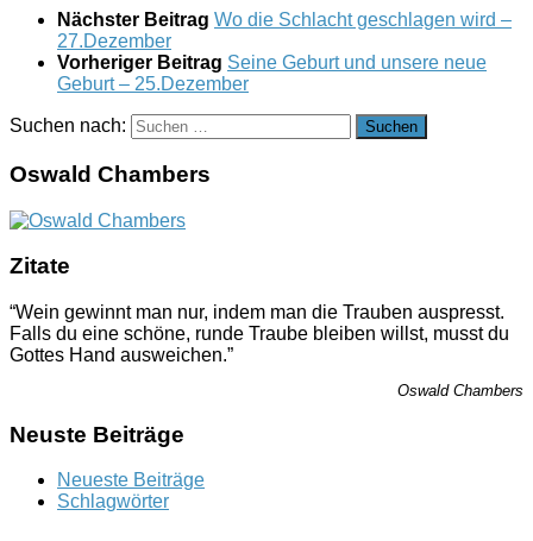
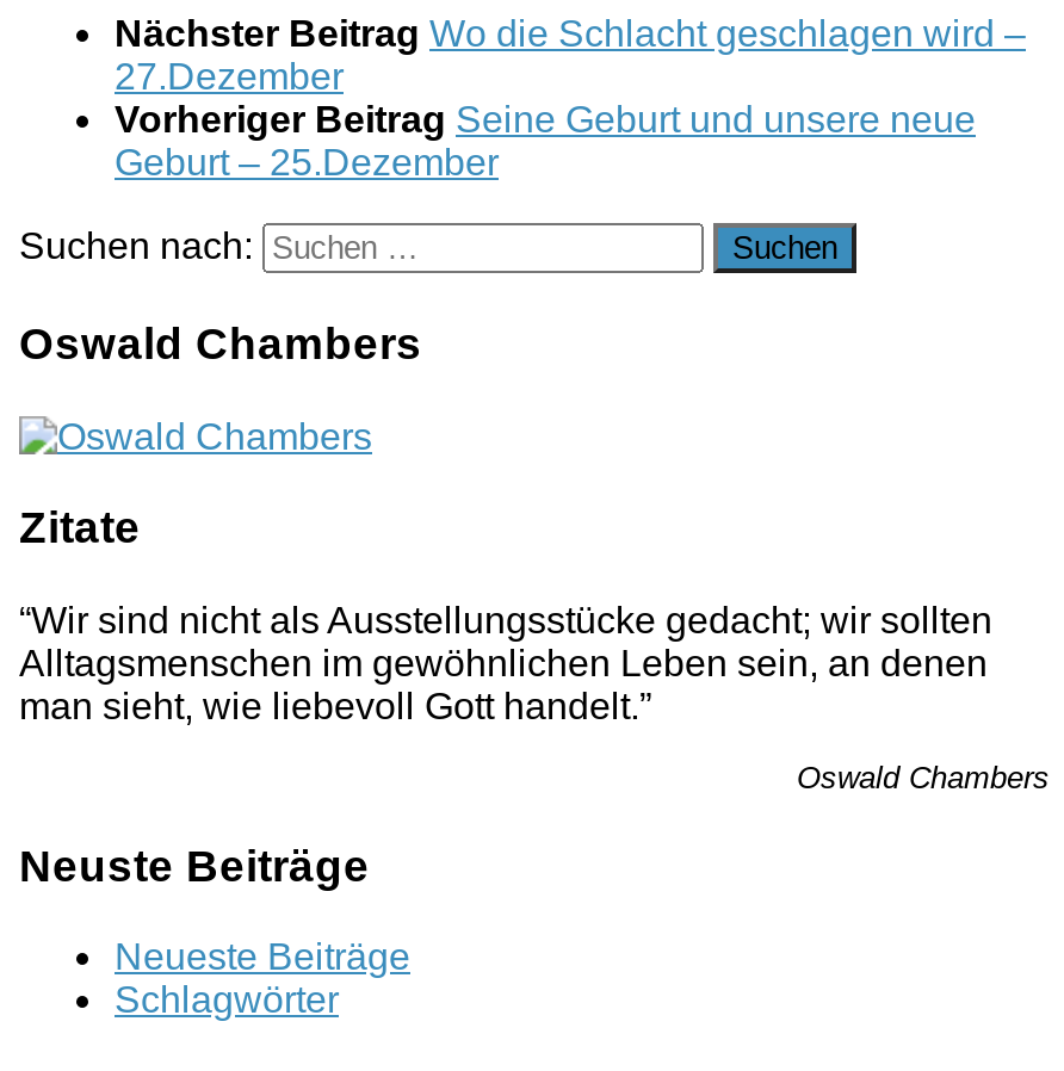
[10,302,509,365] “Wein gewinnt man nur, indem man die Trauben auspresst. | Falls du eine schöne, runde Traube bleiben willst, musst du | Gottes Hand ausweichen.” -> [19,600,992,726] “Wir sind nicht als Ausstellungsstücke gedacht; wir sollten | Alltagsmenschen im gewöhnlichen Leben sein, an denen | man sieht, wie liebevoll Gott handelt.”

